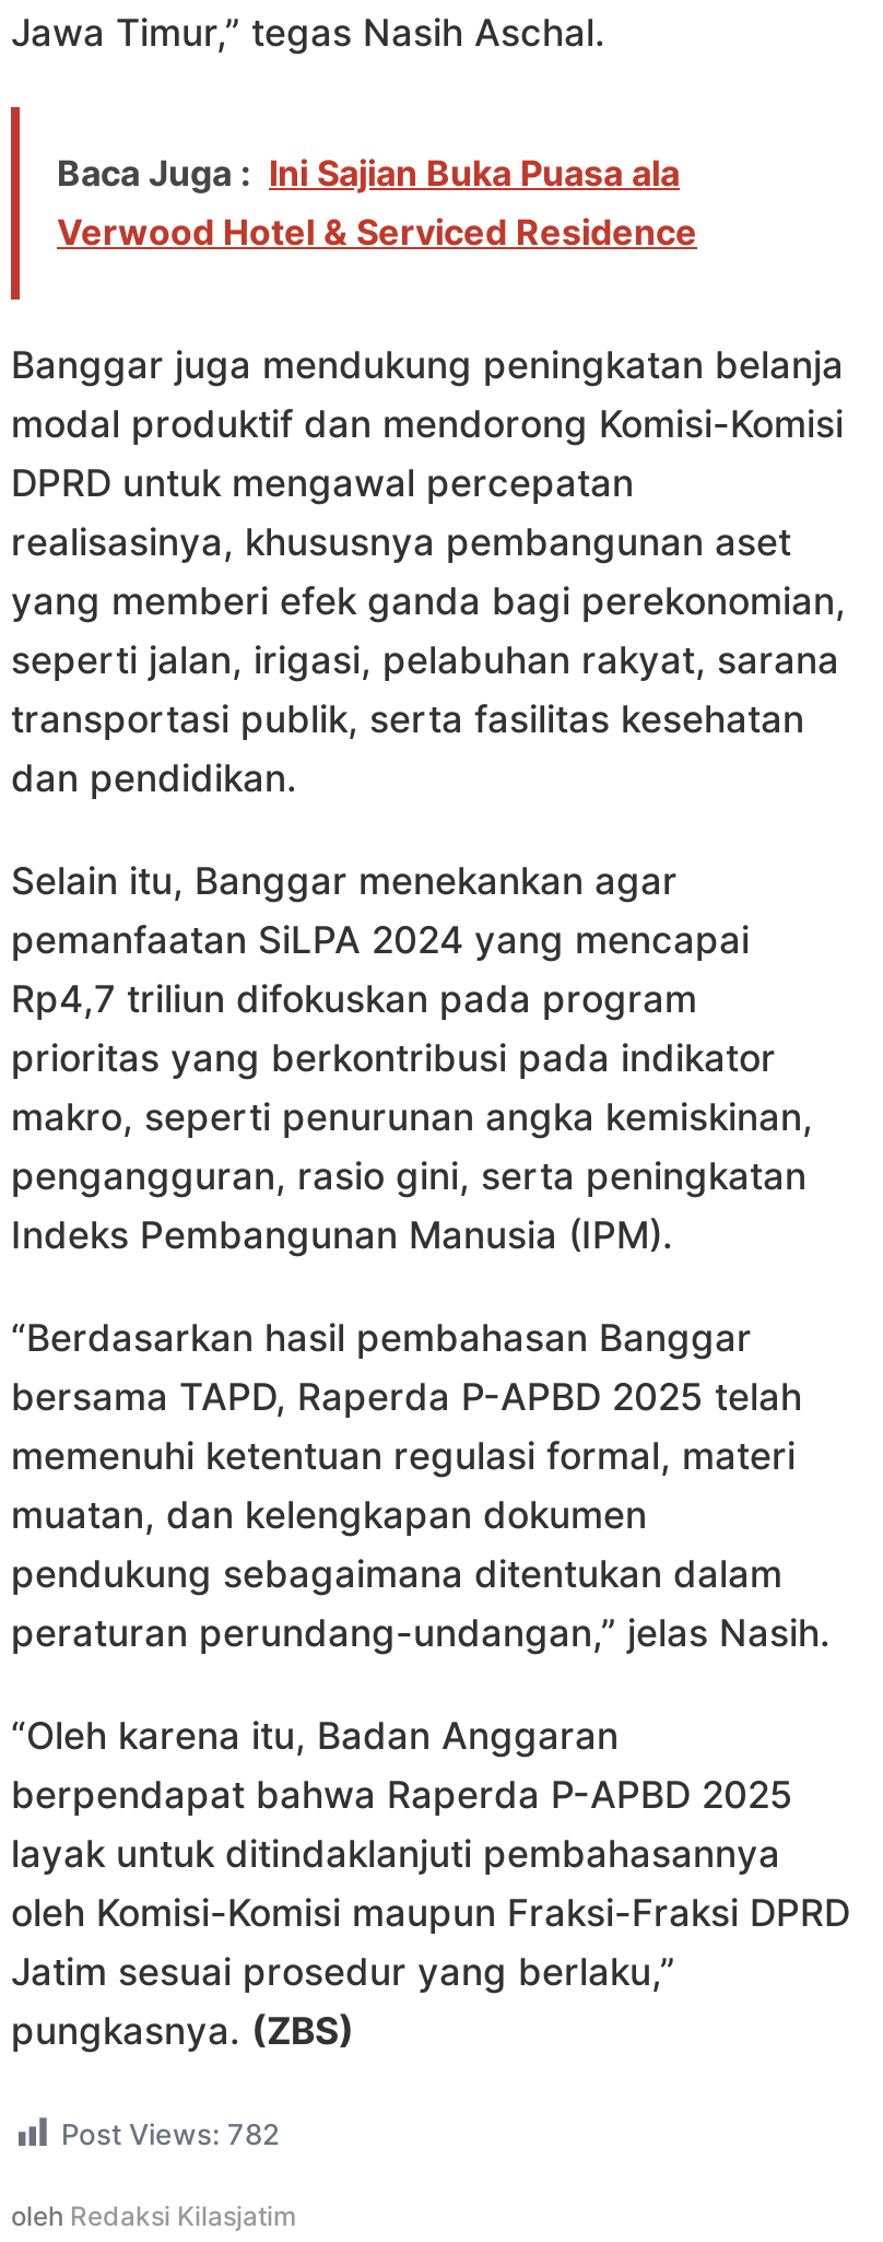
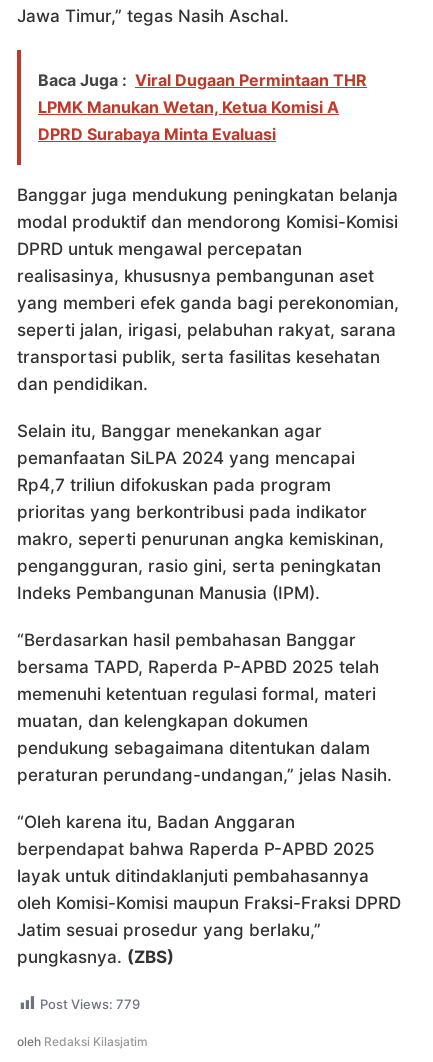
[57,151,697,254] Baca Juga : Ini Sajian Buka Puasa ala | Verwood Hotel & Serviced Residence -> [38,70,367,144] Baca Juga : Viral Dugaan Permintaan THR | LPMK Manukan Wetan, Ketua Komisi A | DPRD Surabaya Minta Evaluasi
[61,2116,280,2151] Post Views: 782 -> [40,996,140,1012] Post Views: 779

